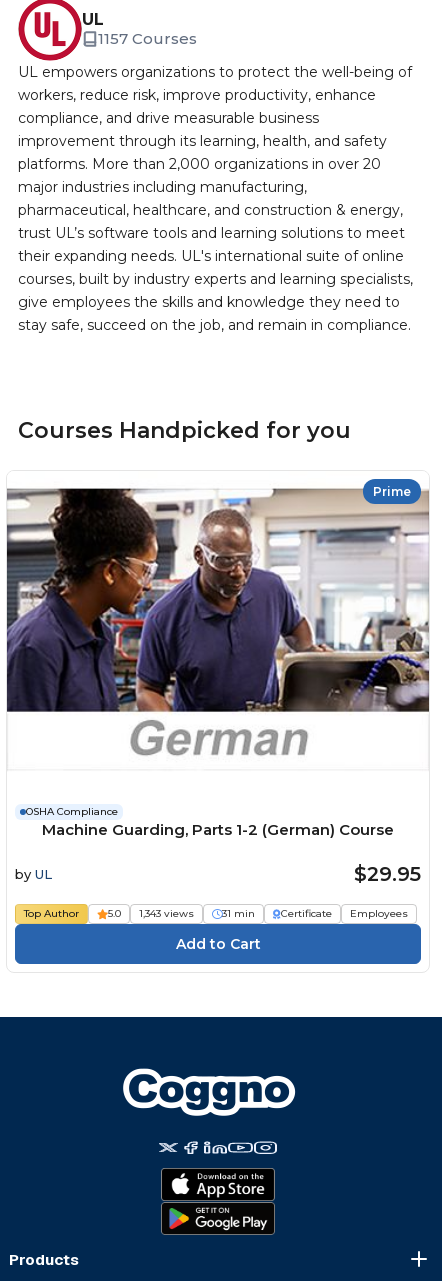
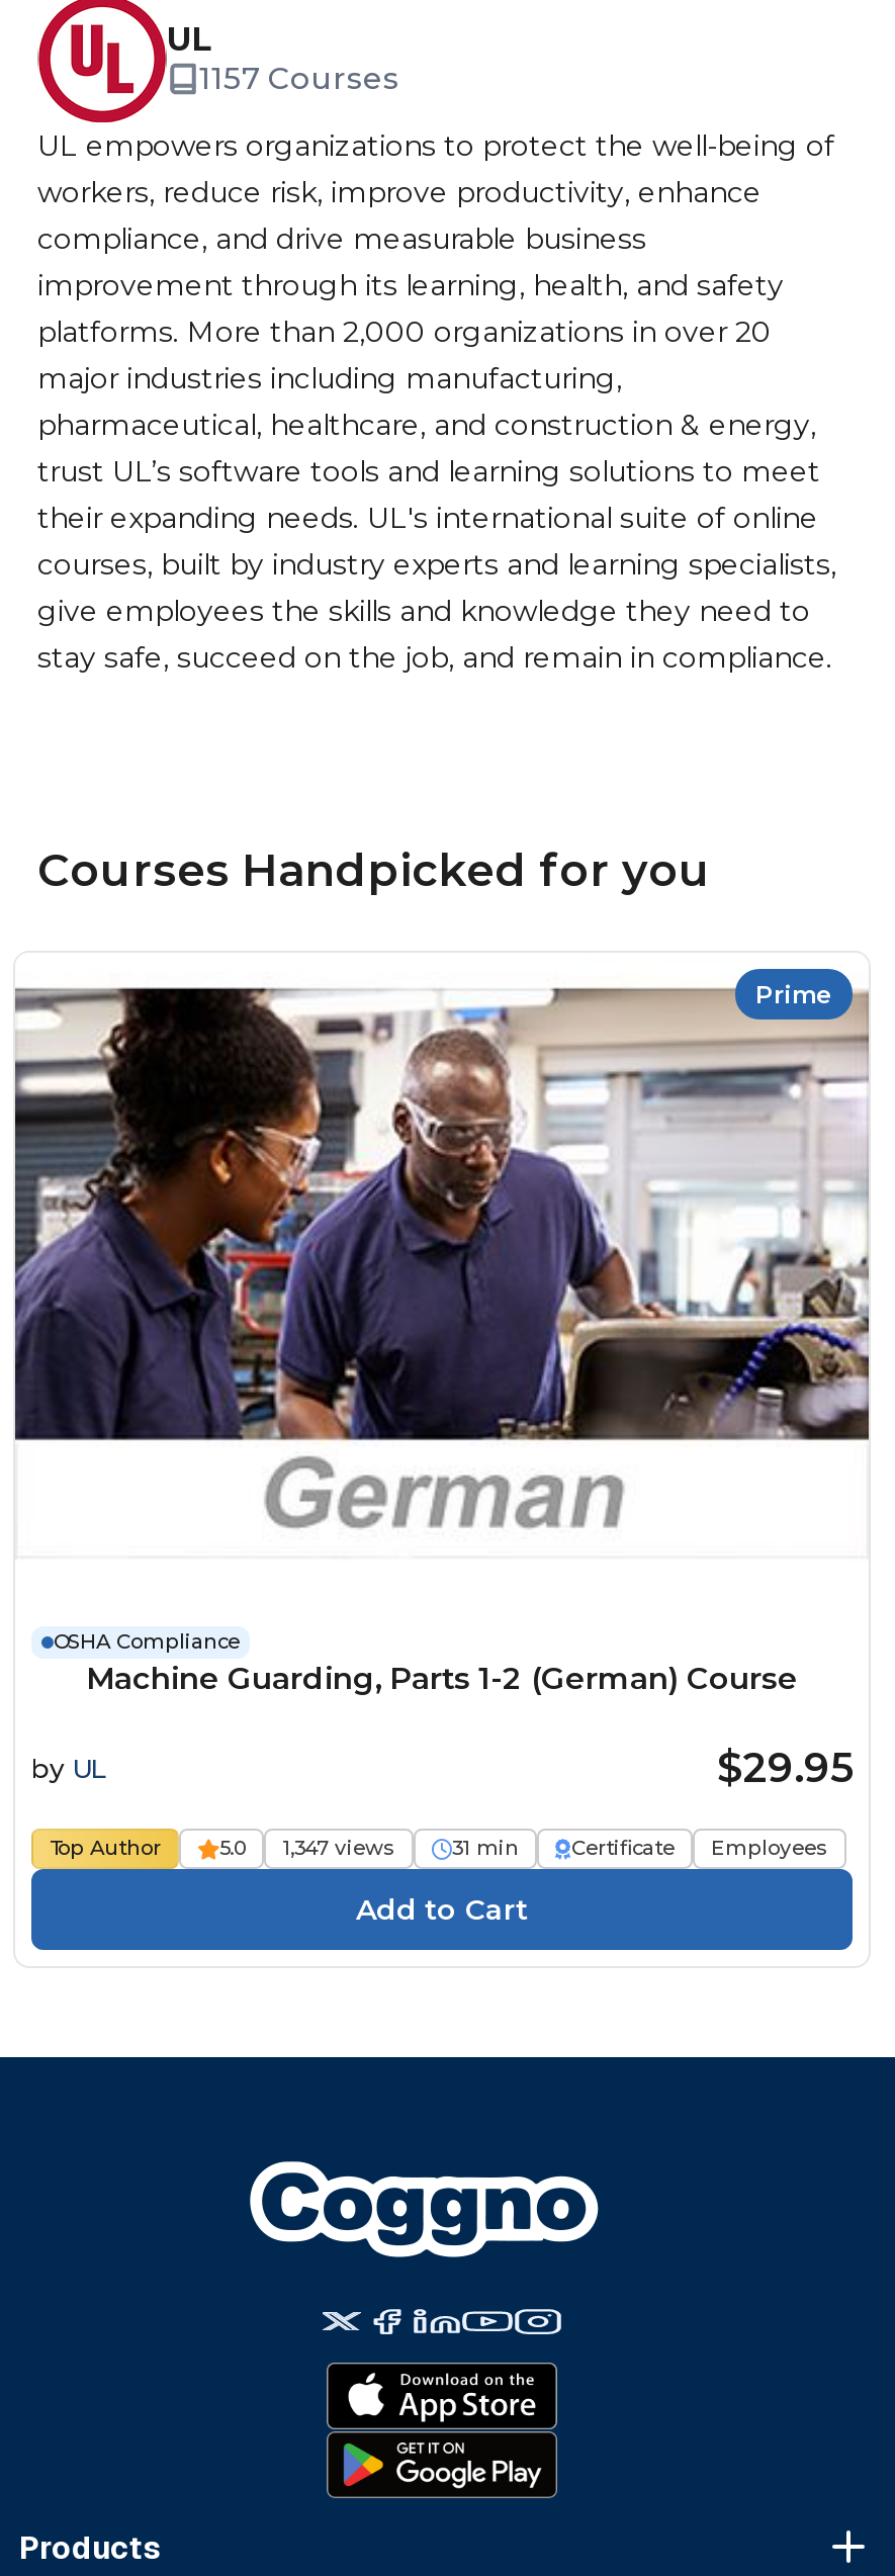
[108,906,194,919] 5.0 1,343 views -> [219,1834,395,1860] 5.0 1,347 views

